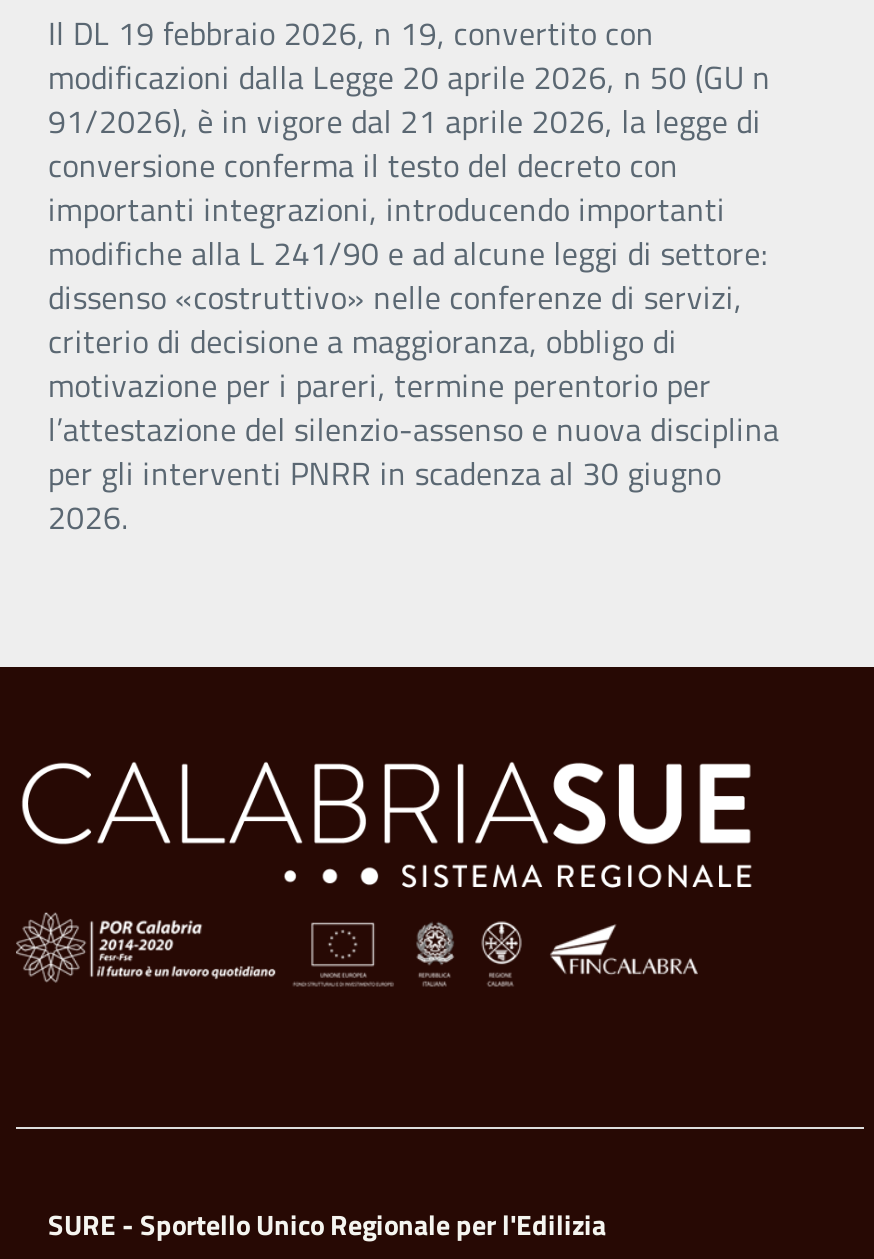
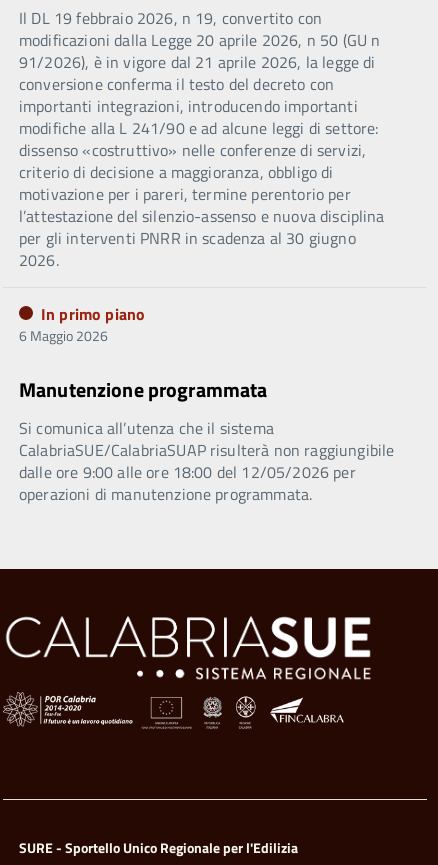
none -> [19,302,394,506] In primo piano | 6 Maggio 2026 | Manutenzione programmata | Si comunica all’utenza che il sistema | CalabriaSUE/CalabriaSUAP risulterà non raggiungibile | dalle ore 9:00 alle ore 18:00 del 12/05/2026 per | operazioni di manutenzione programmata.

